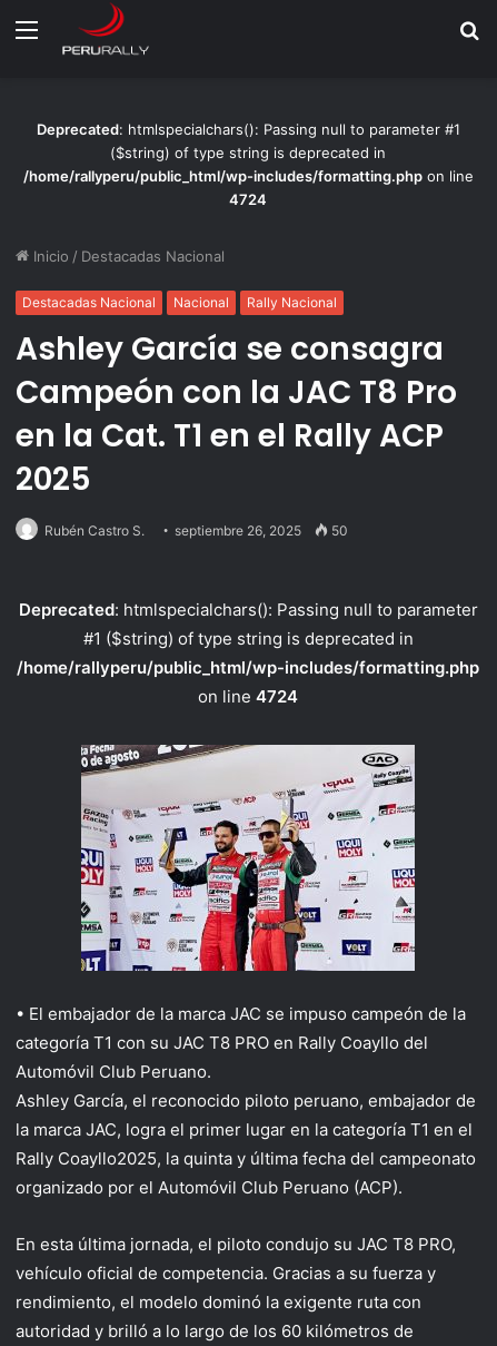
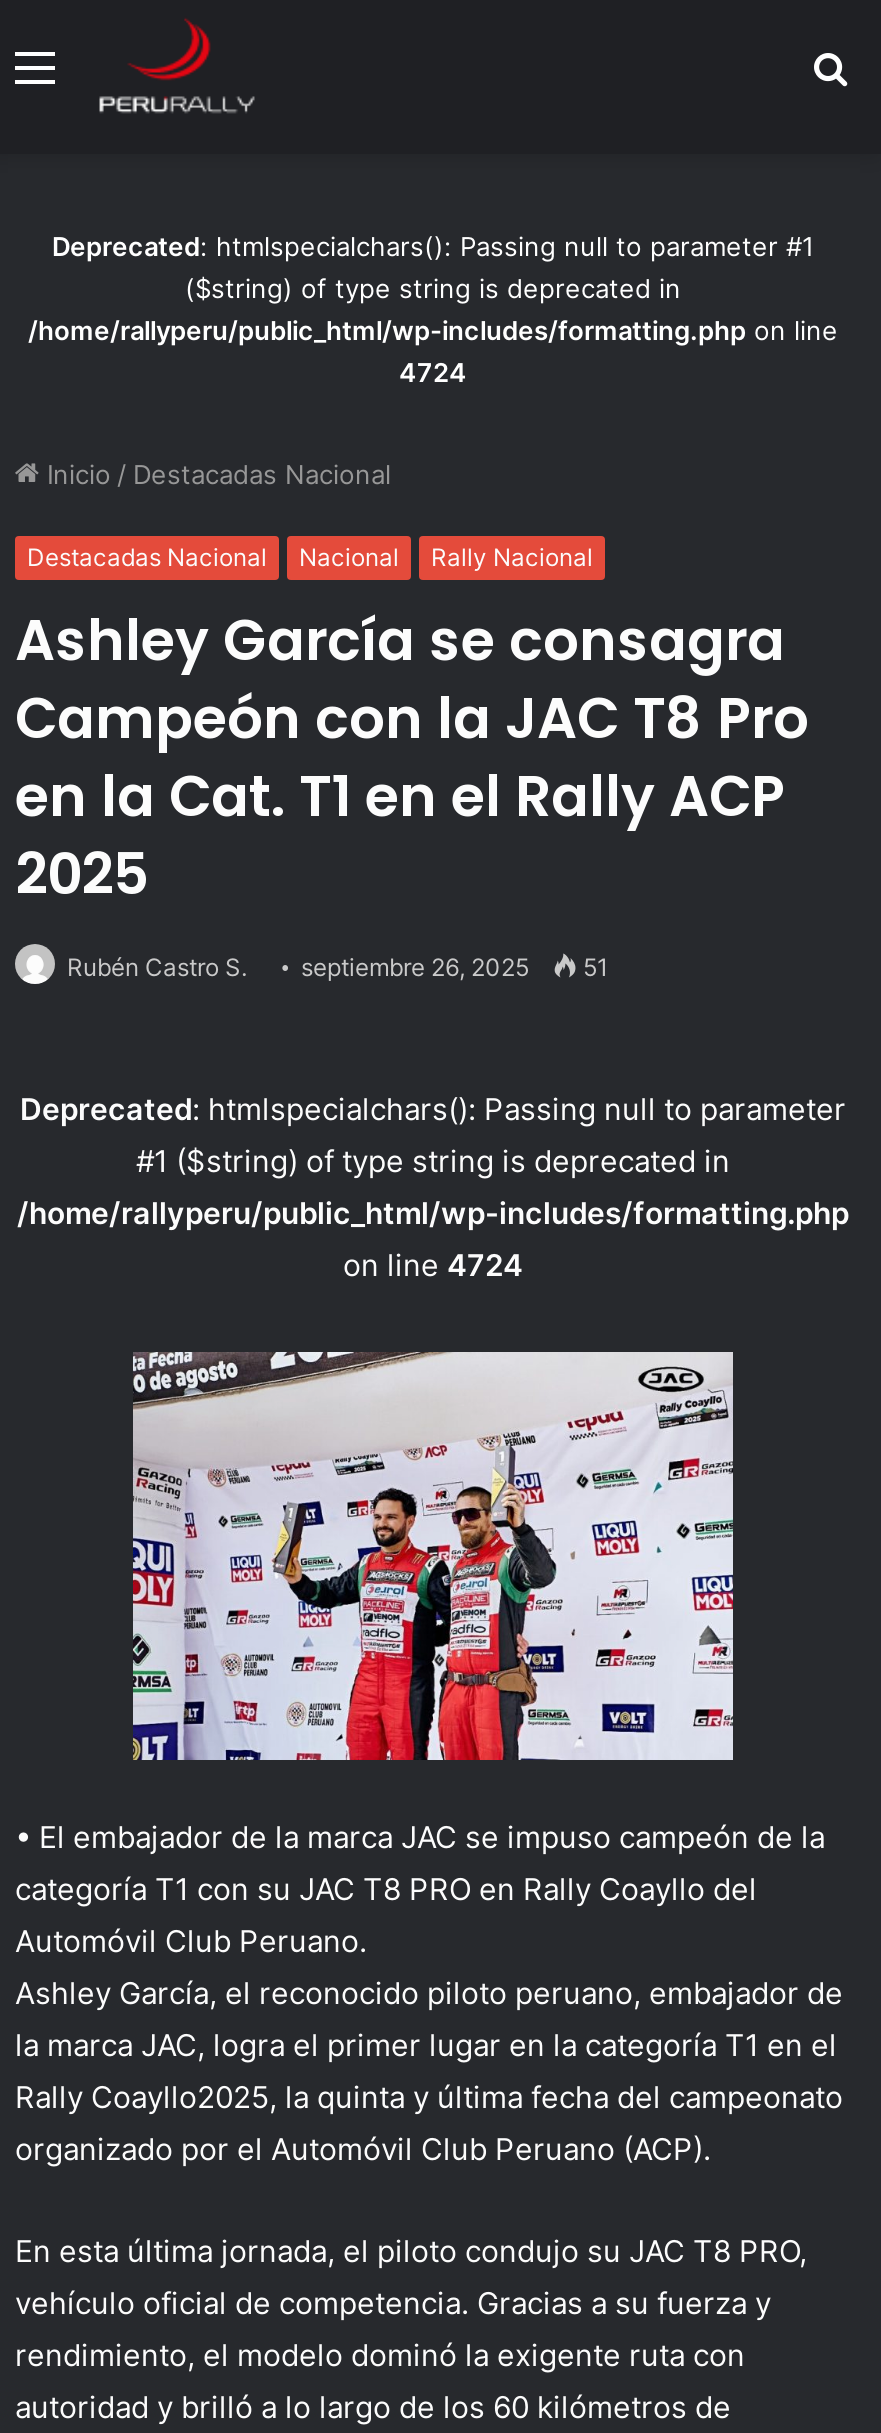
[44,522,348,539] Rubén Castro S. septiembre 26, 2025 50 -> [67,952,609,982] Rubén Castro S. septiembre 26, 2025 51

